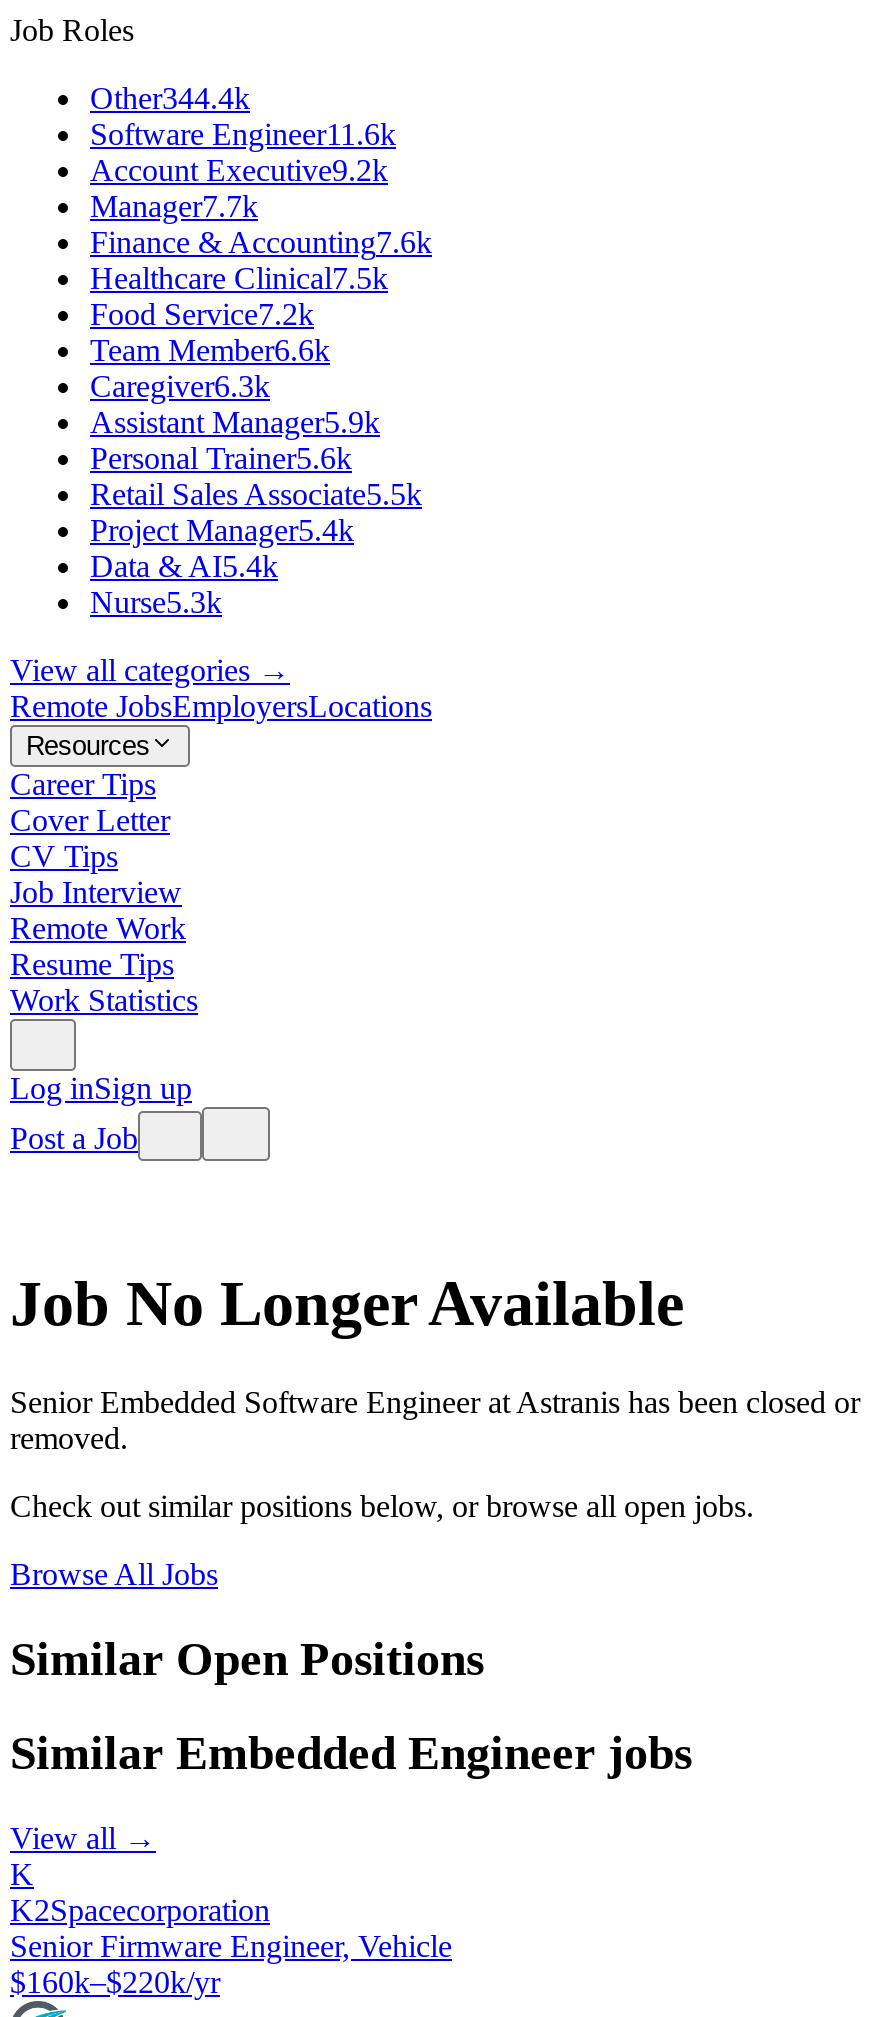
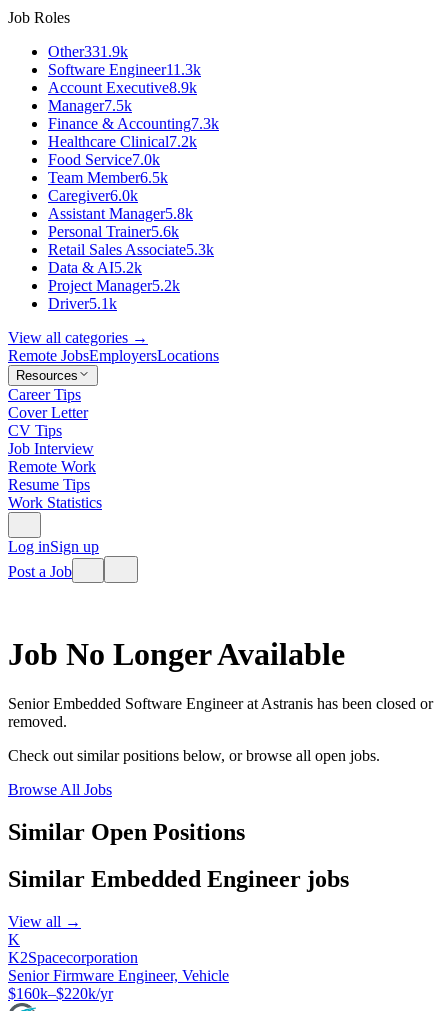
[90,81,250,115] Other344.4k -> [48,43,128,60] Other331.9k
[90,117,396,151] Software Engineer11.6k -> [48,61,201,78] Software Engineer11.3k
[90,153,388,187] Account Executive9.2k -> [48,79,197,96] Account Executive8.9k
[90,189,258,223] Manager7.7k -> [48,97,132,114] Manager7.5k
[90,225,432,259] Finance & Accounting7.6k -> [48,115,219,132] Finance & Accounting7.3k
[90,261,388,295] Healthcare Clinical7.5k -> [48,133,197,150] Healthcare Clinical7.2k
[90,297,314,331] Food Service7.2k -> [48,151,160,168] Food Service7.0k
[90,333,330,367] Team Member6.6k -> [48,169,168,186] Team Member6.5k
[90,369,270,403] Caregiver6.3k -> [48,187,138,204] Caregiver6.0k
[90,405,380,439] Assistant Manager5.9k -> [48,205,193,222] Assistant Manager5.8k
[90,477,422,619] Retail Sales Associate5.5k | Project Manager5.4k | Data & AI5.4k | Nurse5.3k -> [48,241,214,312] Retail Sales Associate5.3k | Data & AI5.2k | Project Manager5.2k | Driver5.1k

